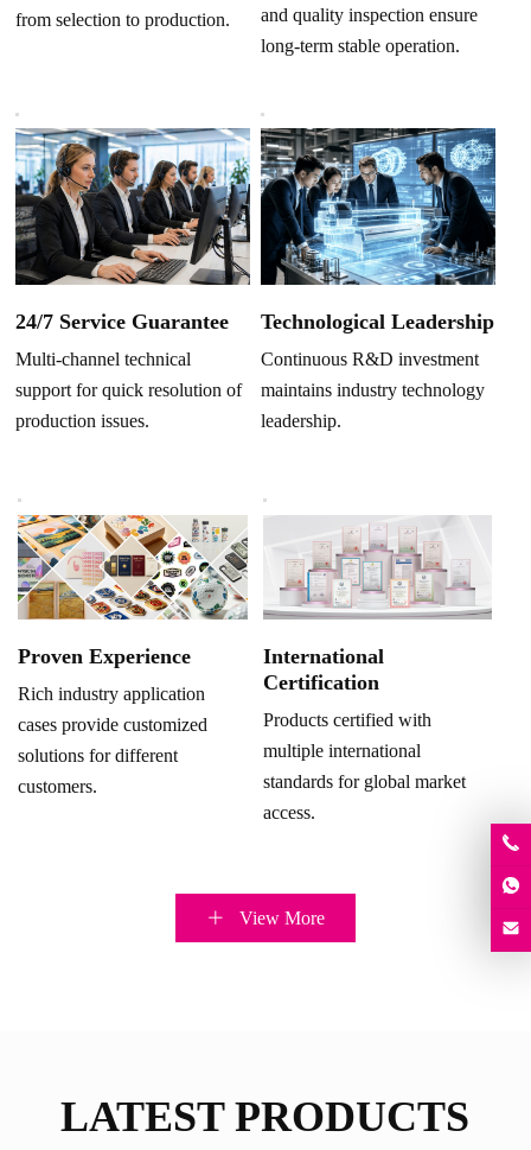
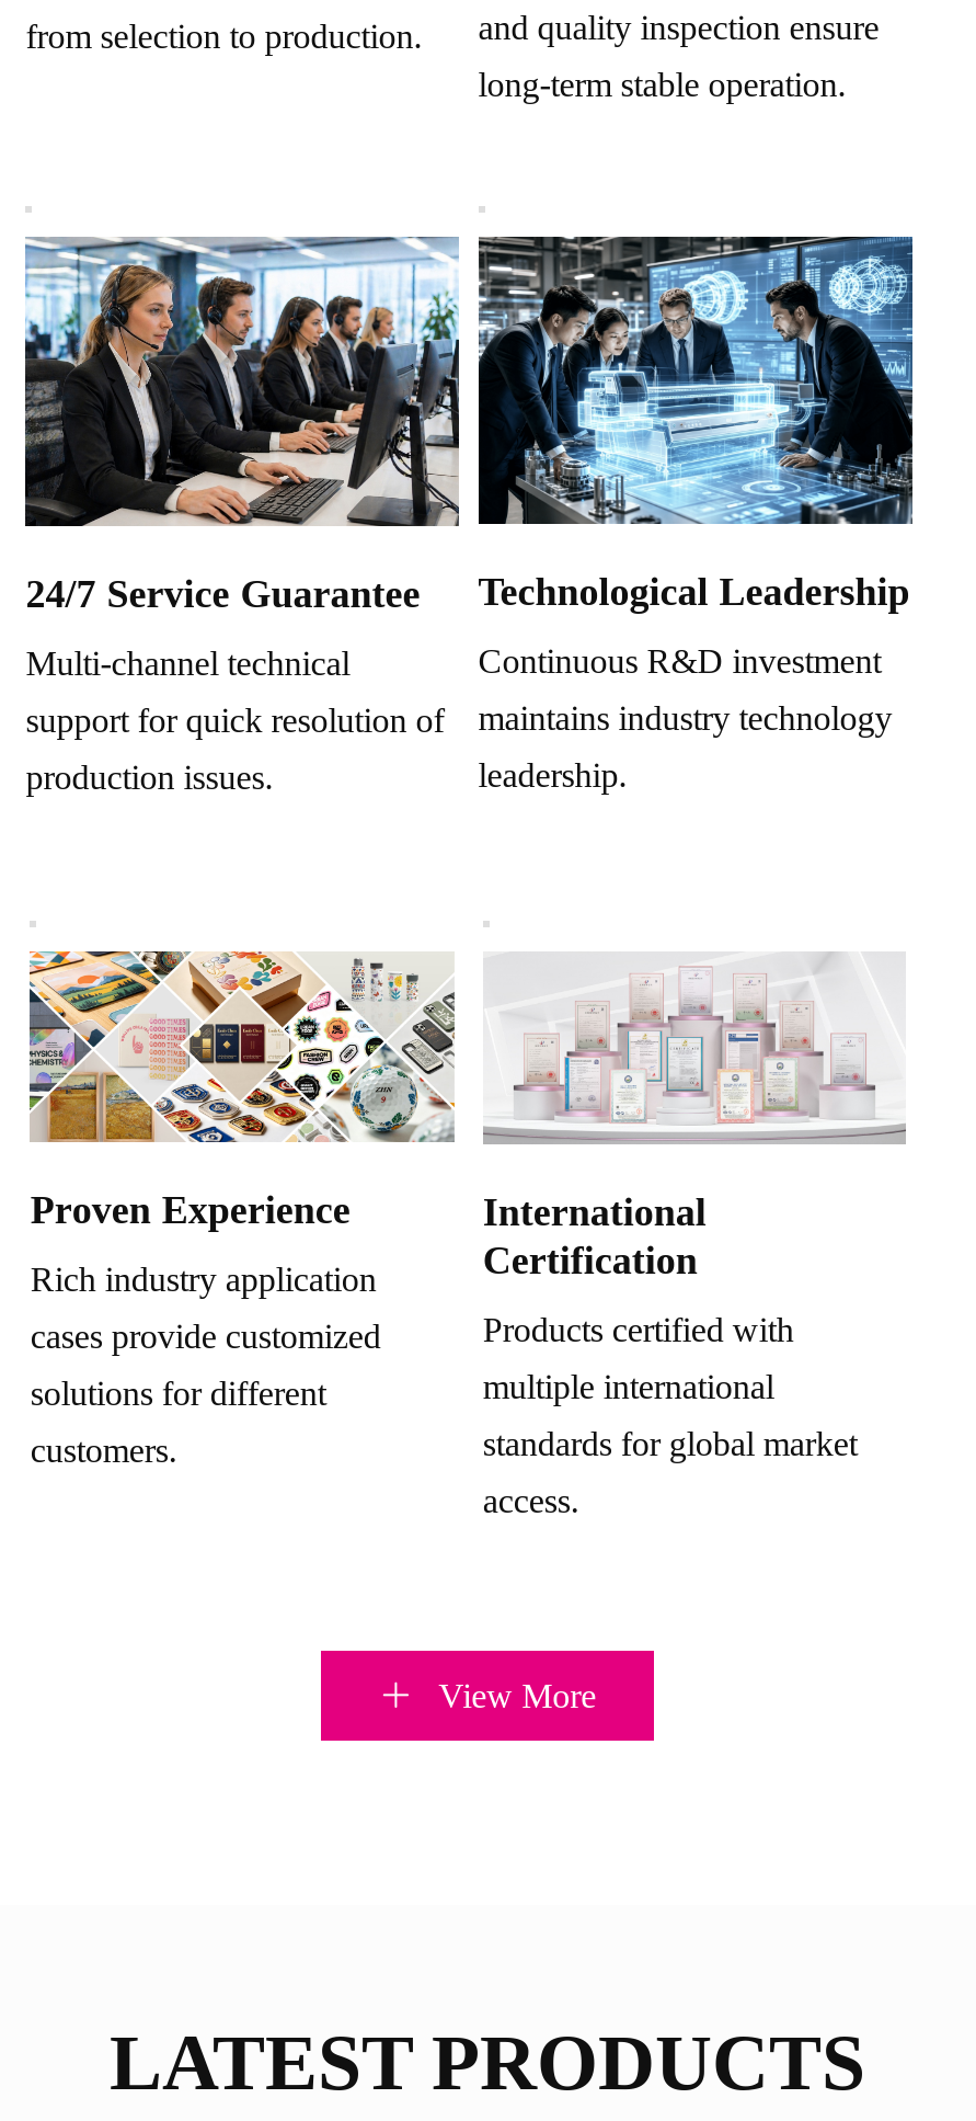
[478,821,527,954] [image] -> none

